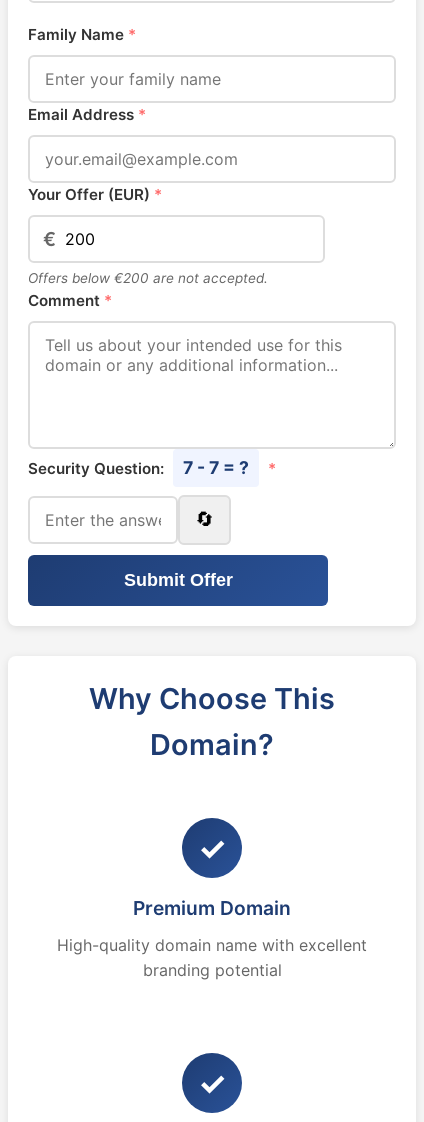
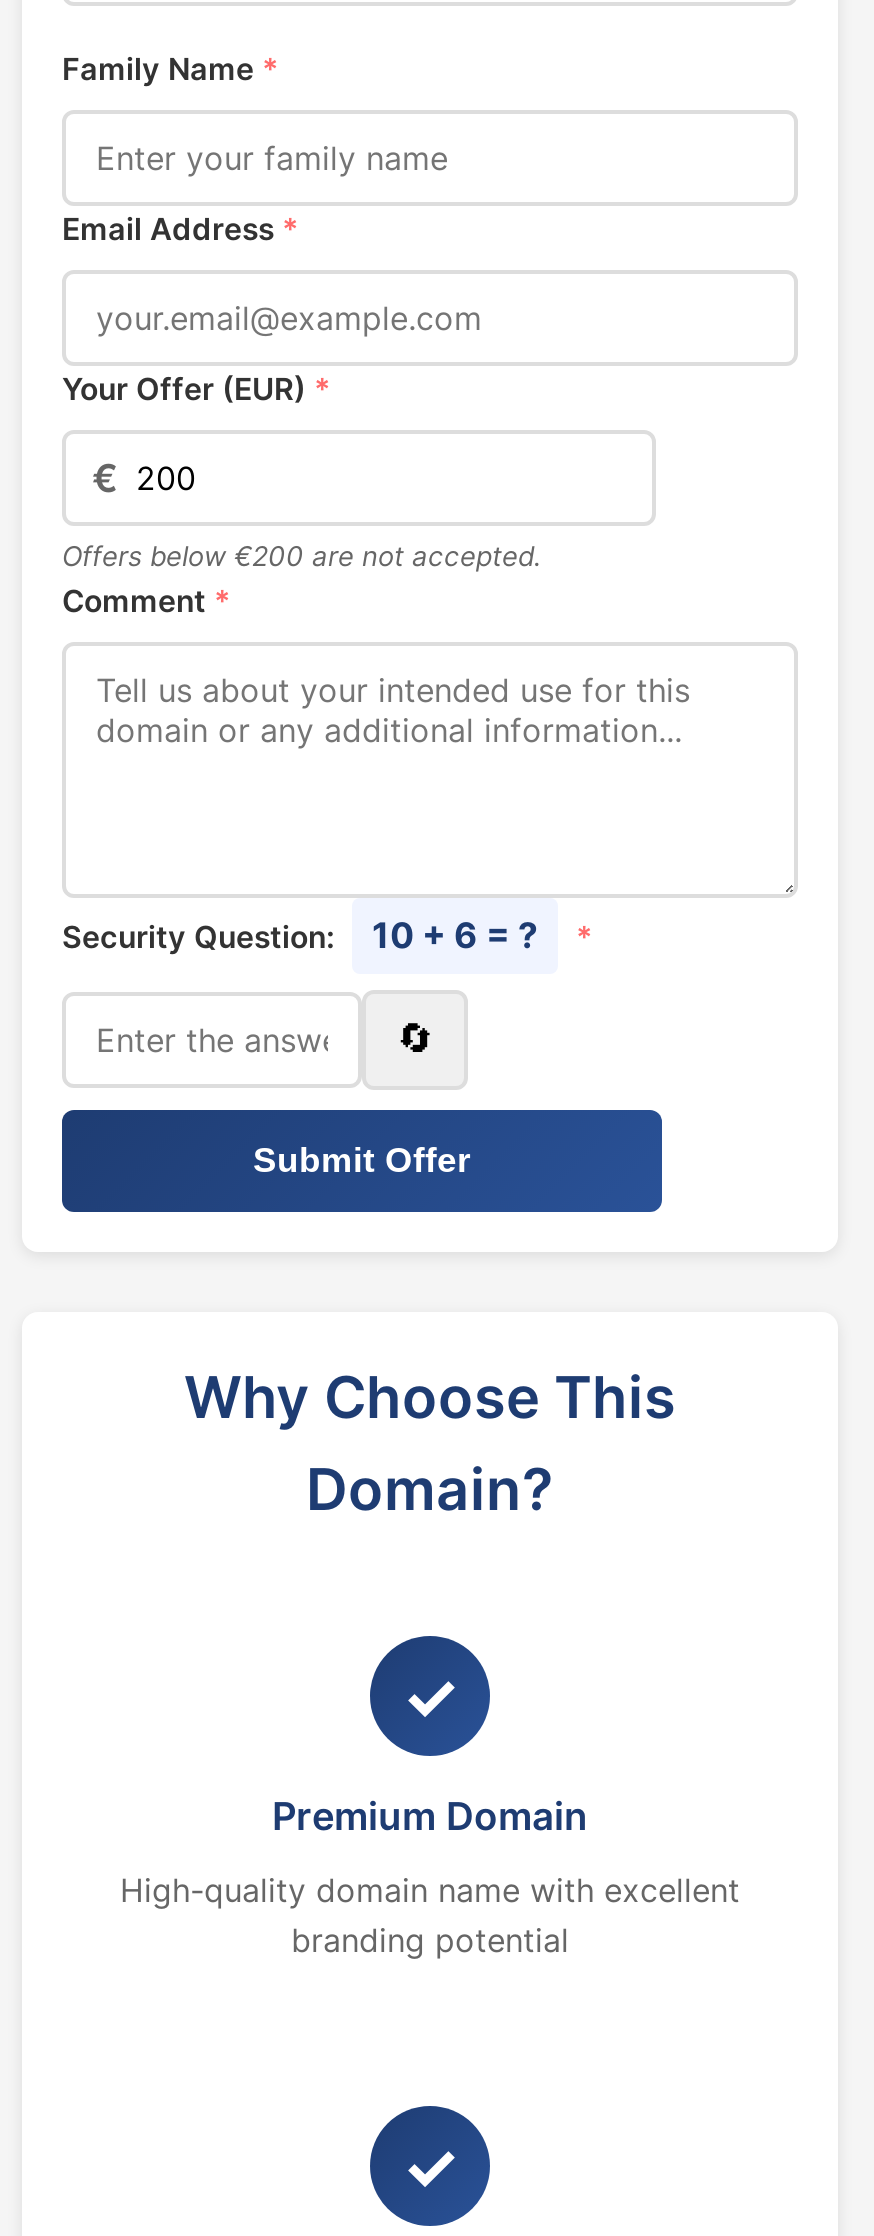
[183,457,249,478] 7 - 7 = ? -> [372,914,538,956] 10 + 6 = ?

